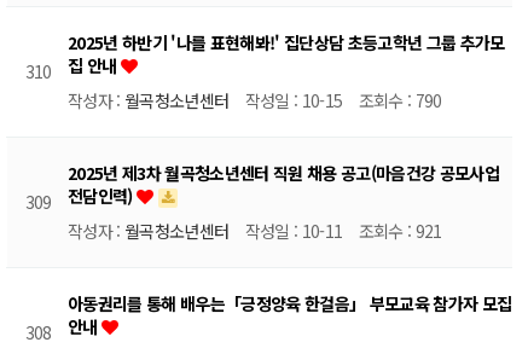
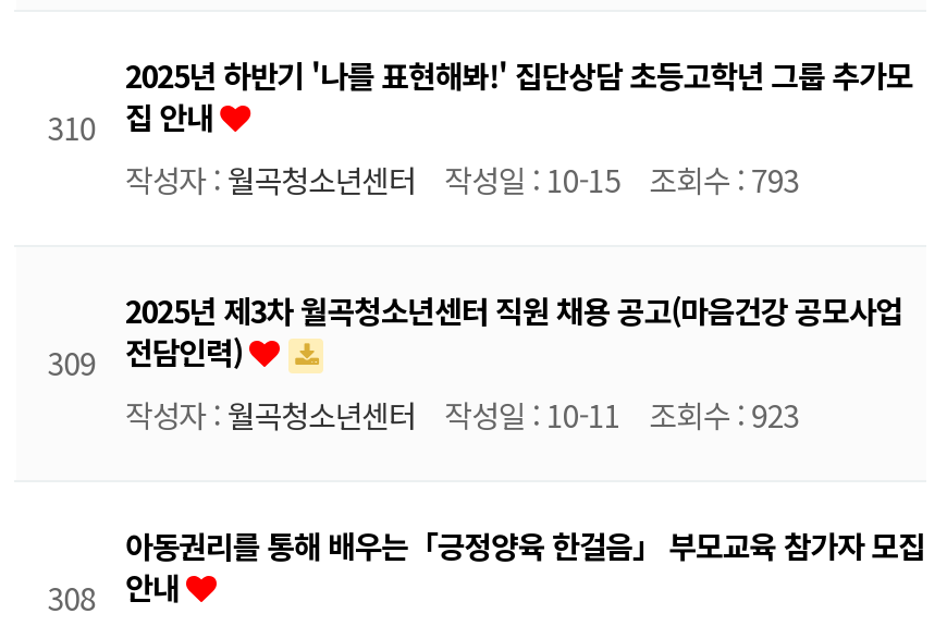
[68,88,442,112] 작성자 : 월곡청소년센터 작성일 : 10-15 조회수 : 790 -> [125,158,799,201] 작성자 : 월곡청소년센터 작성일 : 10-15 조회수 : 793
[68,219,442,243] 작성자 : 월곡청소년센터 작성일 : 10-11 조회수 : 921 -> [125,393,799,437] 작성자 : 월곡청소년센터 작성일 : 10-11 조회수 : 923

